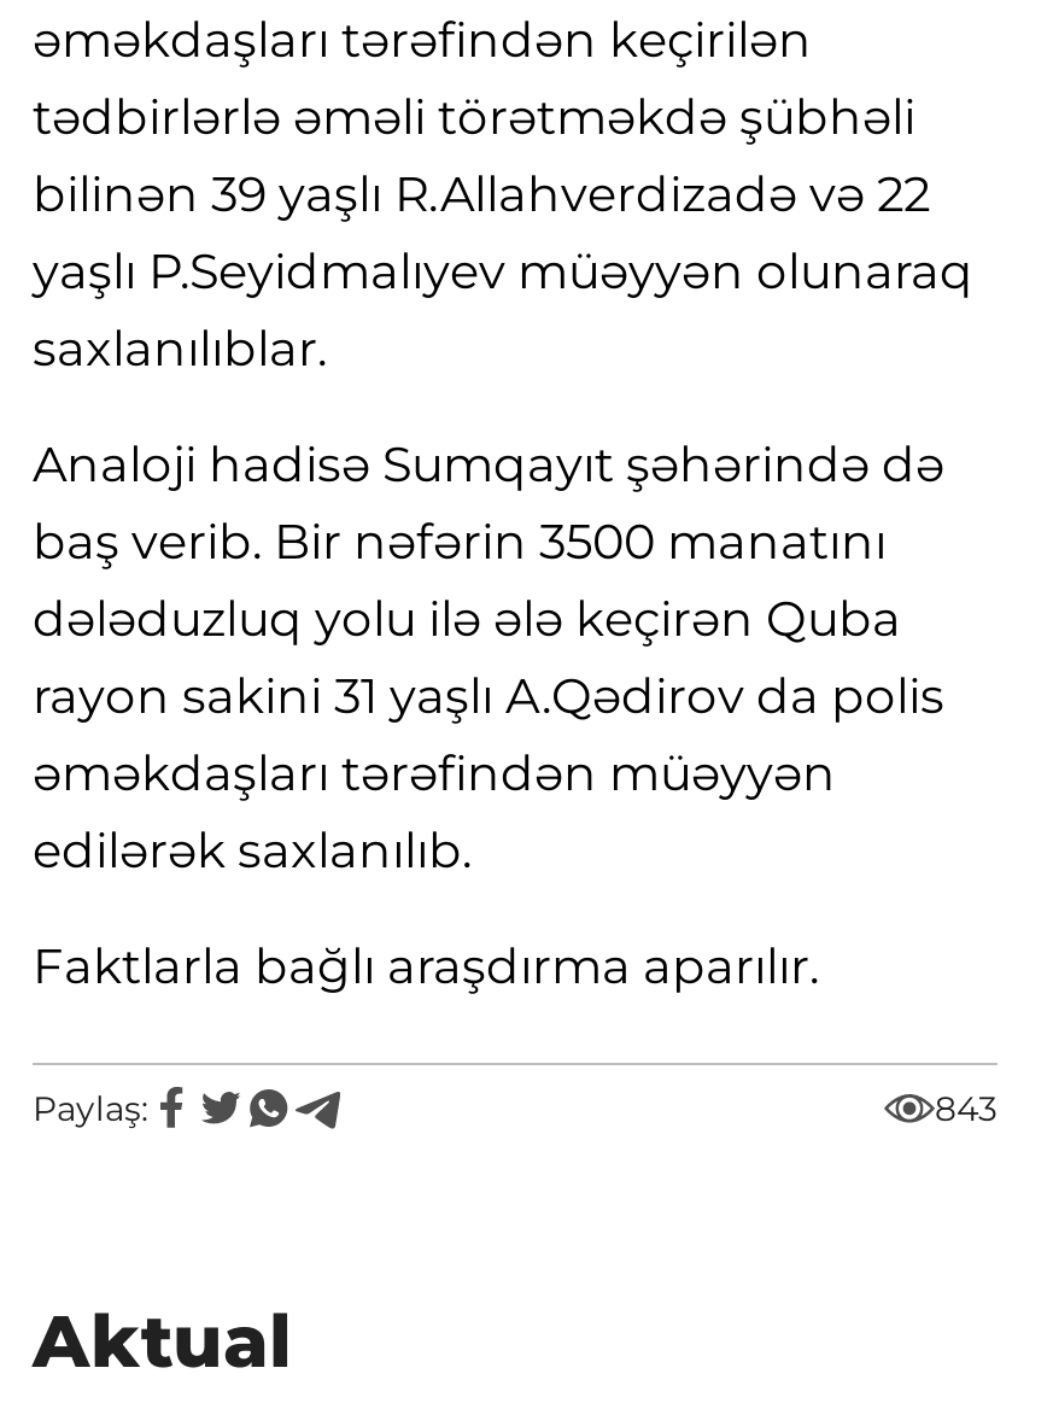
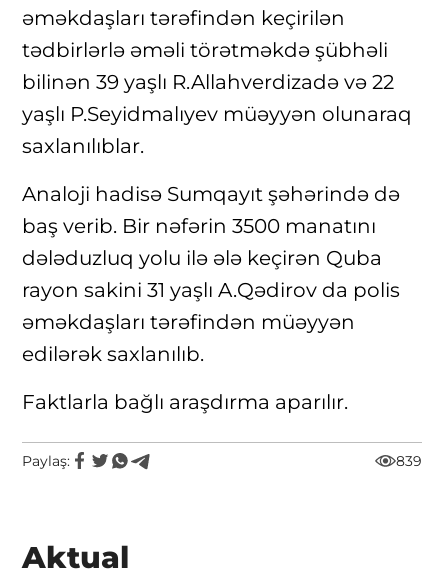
[935,1087,998,1130] 843 -> [396,452,422,470] 839

